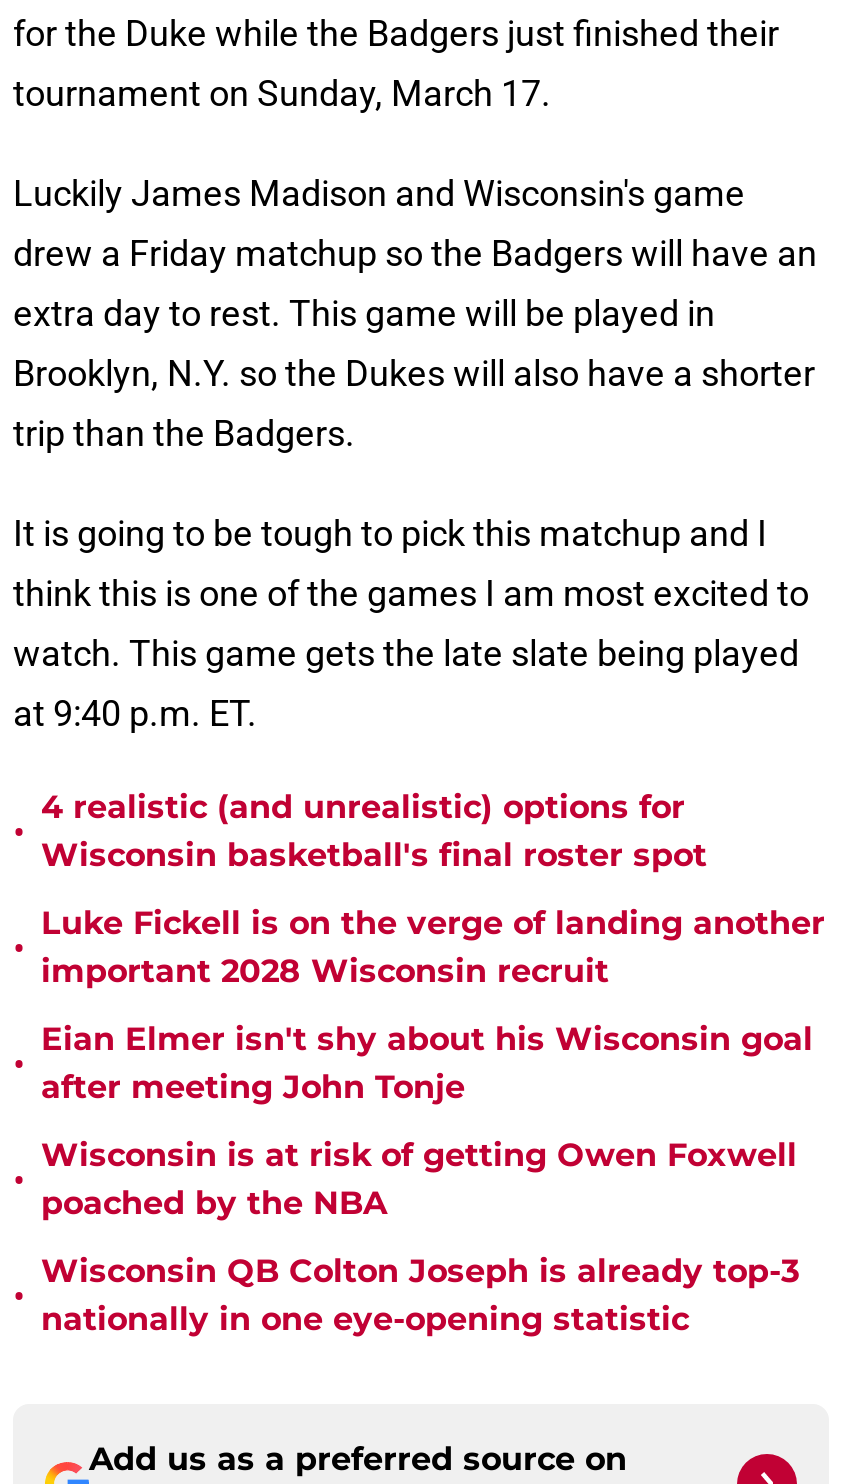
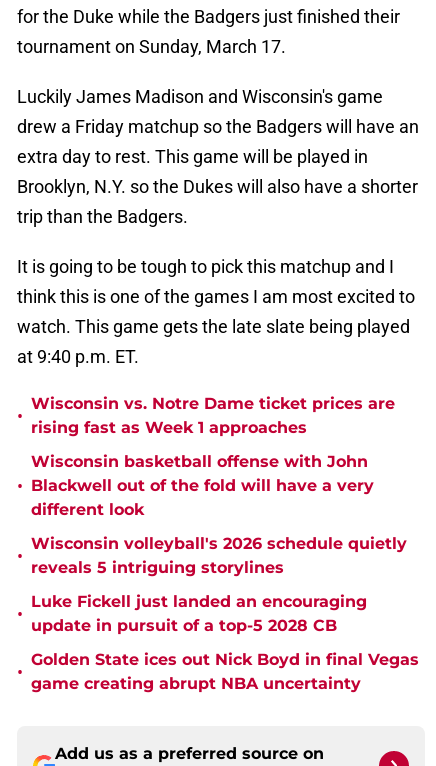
[41,788,707,874] 4 realistic (and unrealistic) options for | Wisconsin basketball's final roster spot -> [31,394,395,437] Wisconsin vs. Notre Dame ticket prices are | rising fast as Week 1 approaches
[41,904,825,990] Luke Fickell is on the verge of landing another | important 2028 Wisconsin recruit -> [31,452,374,519] Wisconsin basketball offense with John | Blackwell out of the fold will have a very | different look
[41,1020,813,1106] Eian Elmer isn't shy about his Wisconsin goal | after meeting John Tonje -> [31,534,407,577] Wisconsin volleyball's 2026 schedule quietly | reveals 5 intriguing storylines
[41,1136,797,1222] Wisconsin is at risk of getting Owen Foxwell | poached by the NBA -> [31,592,367,635] Luke Fickell just landed an encouraging | update in pursuit of a top-5 2028 CB
[41,1252,799,1338] Wisconsin QB Colton Joseph is already top-3 | nationally in one eye-opening statistic -> [31,650,419,693] Golden State ices out Nick Boyd in final Vegas | game creating abrupt NBA uncertainty

